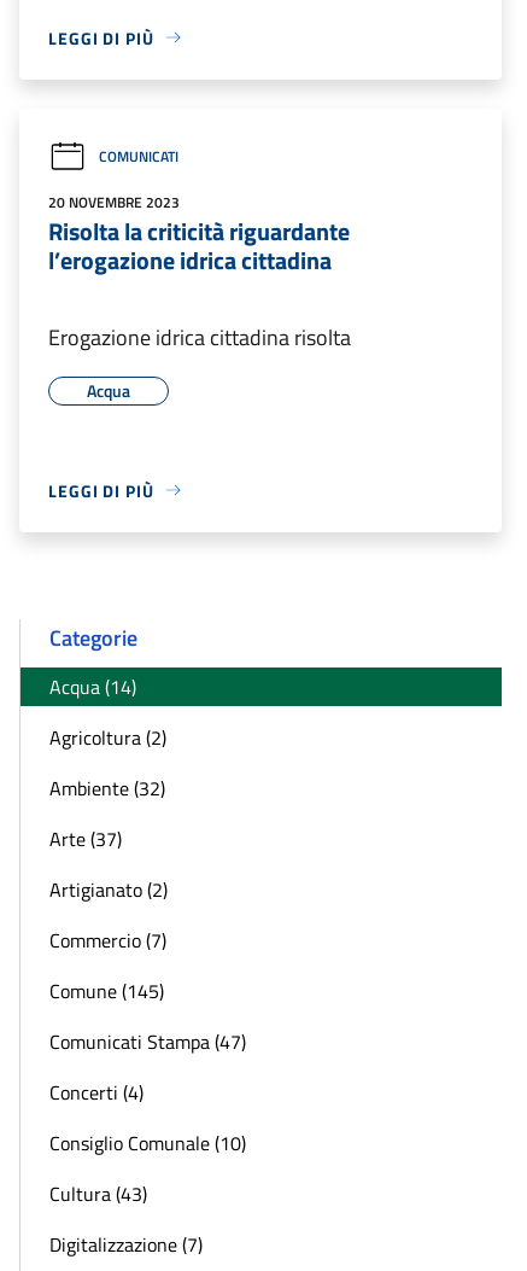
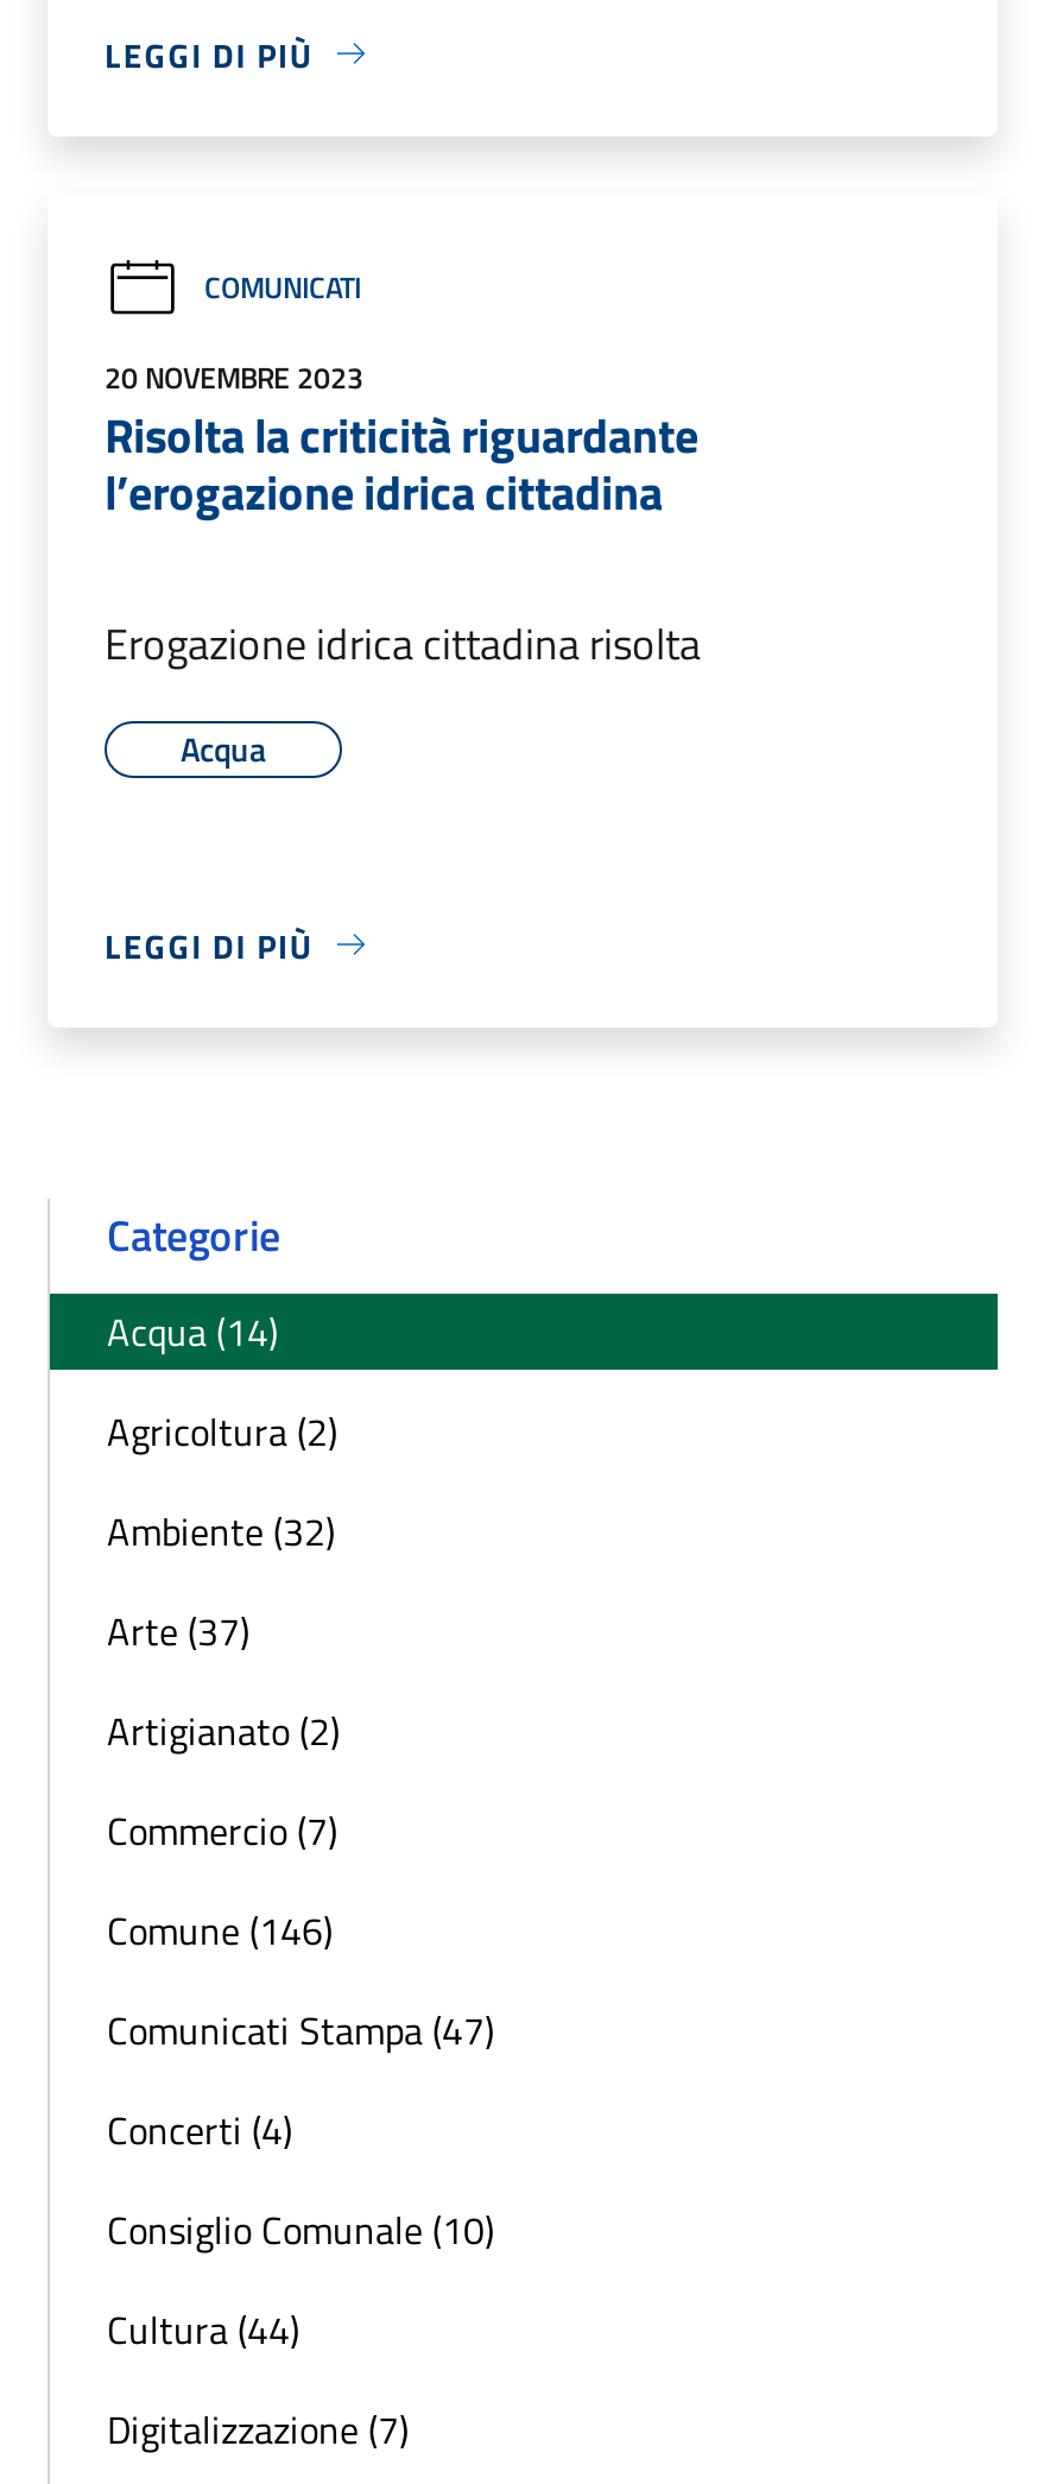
[49,976,164,1005] Comune (145) -> [107,1901,333,1958] Comune (146)
[49,1179,147,1208] Cultura (43) -> [107,2300,299,2357] Cultura (44)

